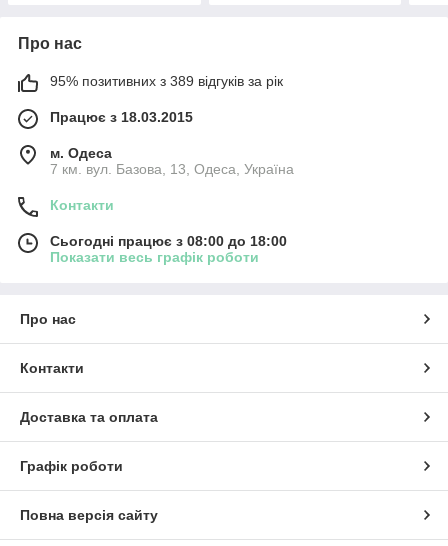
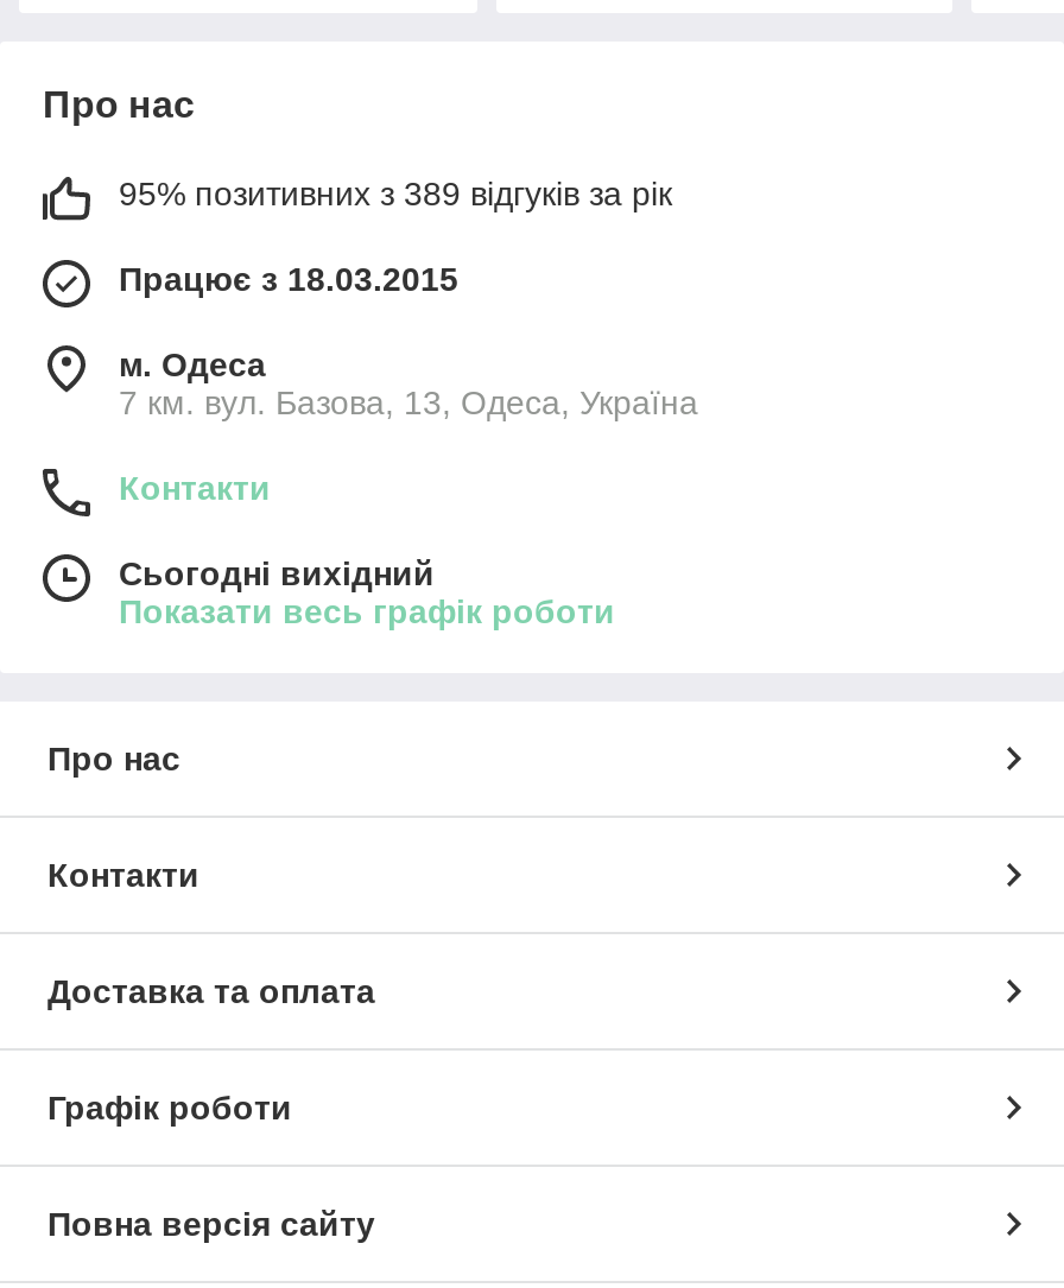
[50,233,287,249] Сьогодні працює з 08:00 до 18:00 -> [119,554,435,592] Сьогодні вихідний

